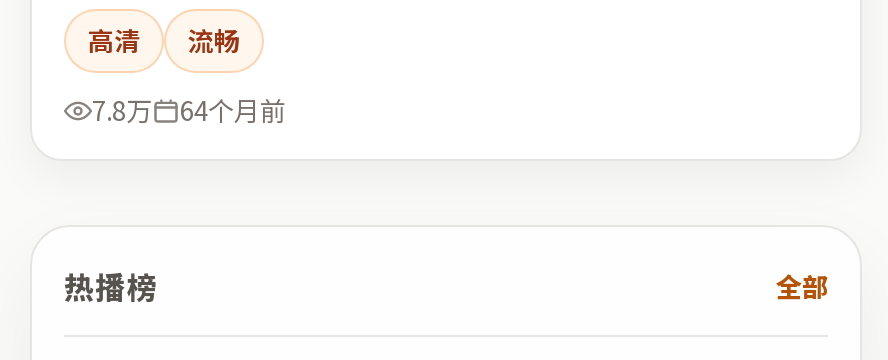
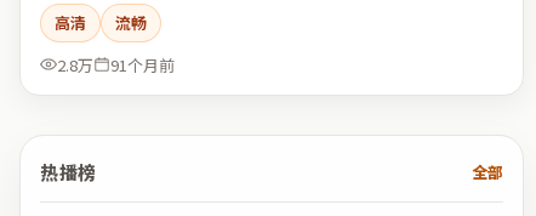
[92,92,152,130] 7.8万 -> [57,53,93,76] 2.8万
[180,92,286,130] 64个月前 -> [110,53,175,76] 91个月前

